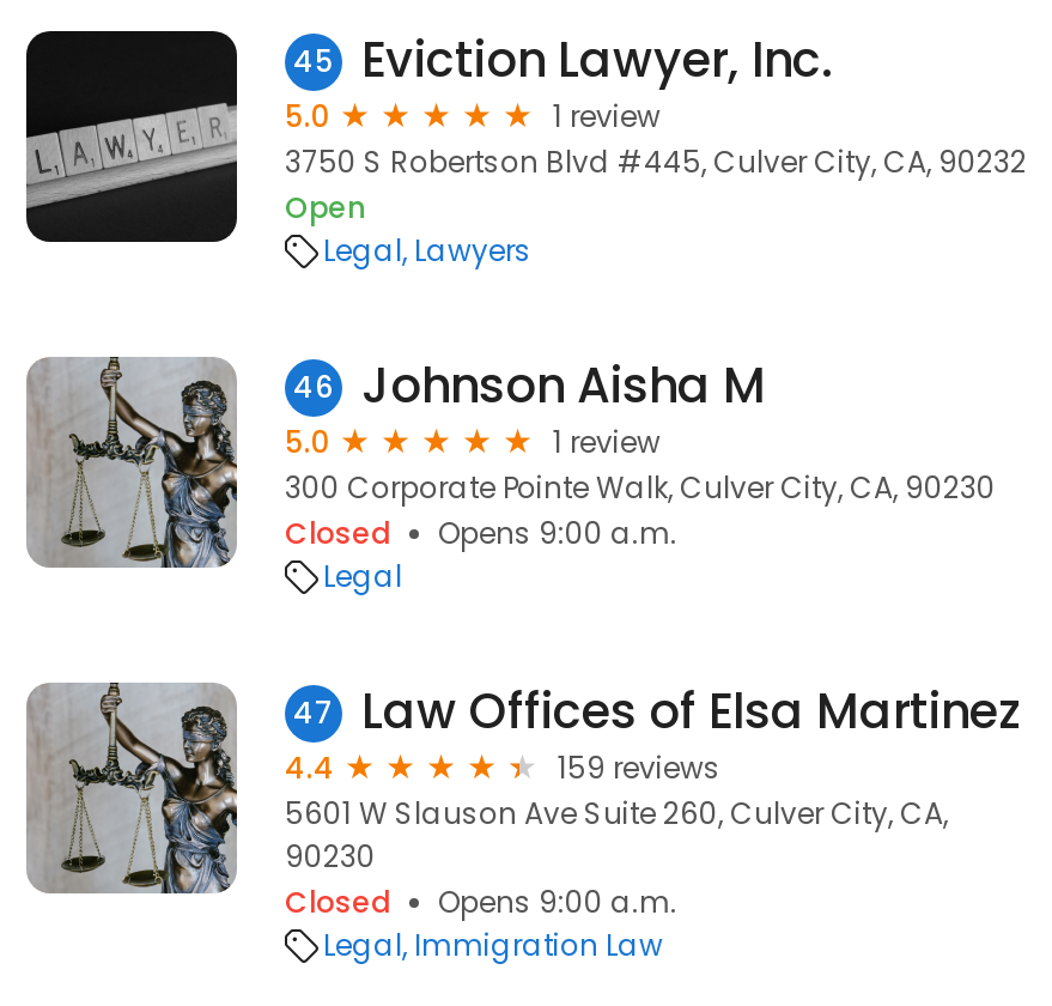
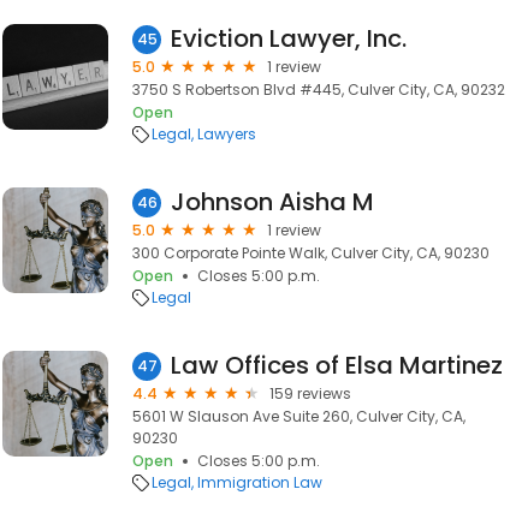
[285,513,677,553] Closed | Opens 9:00 a.m. -> [132,266,320,286] Open | Closes 5:00 p.m.
[285,881,677,922] Closed | Opens 9:00 a.m. -> [132,451,320,471] Open | Closes 5:00 p.m.

